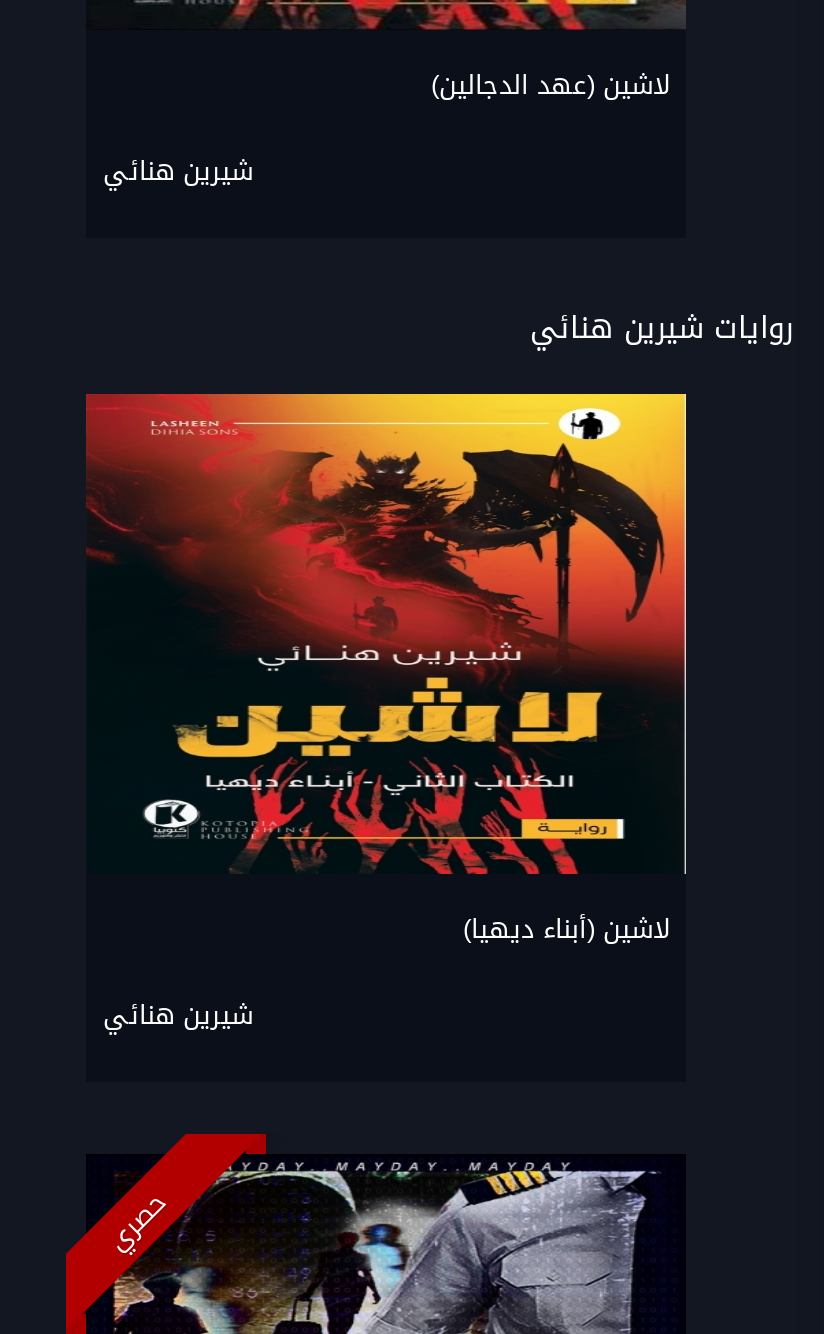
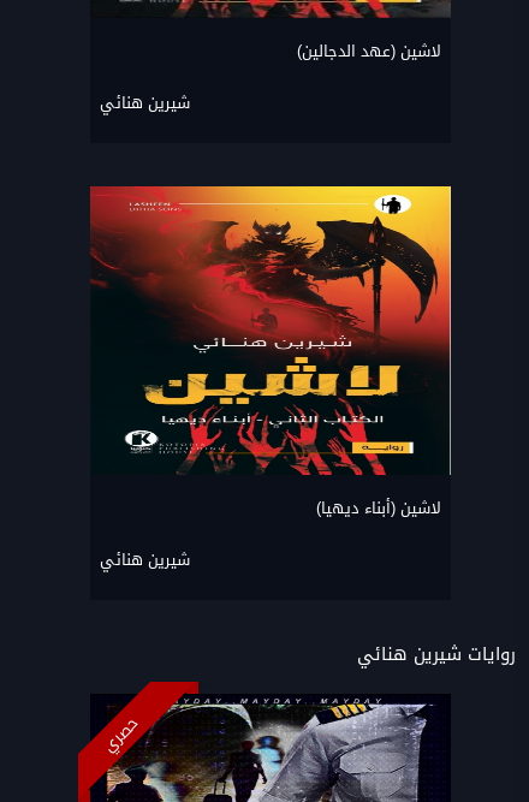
moved [530,300,794,356] -> [357,637,516,671]: روايات شيرين هنائي
moved [86,392,688,1040] -> [90,185,452,575]: [image] | لاشين (أبناء ديهيا) | شيرين هنائي

